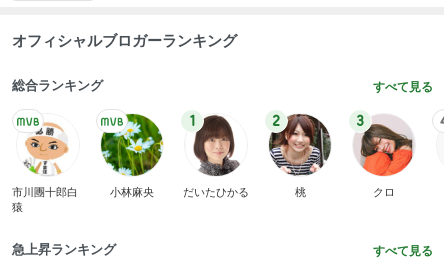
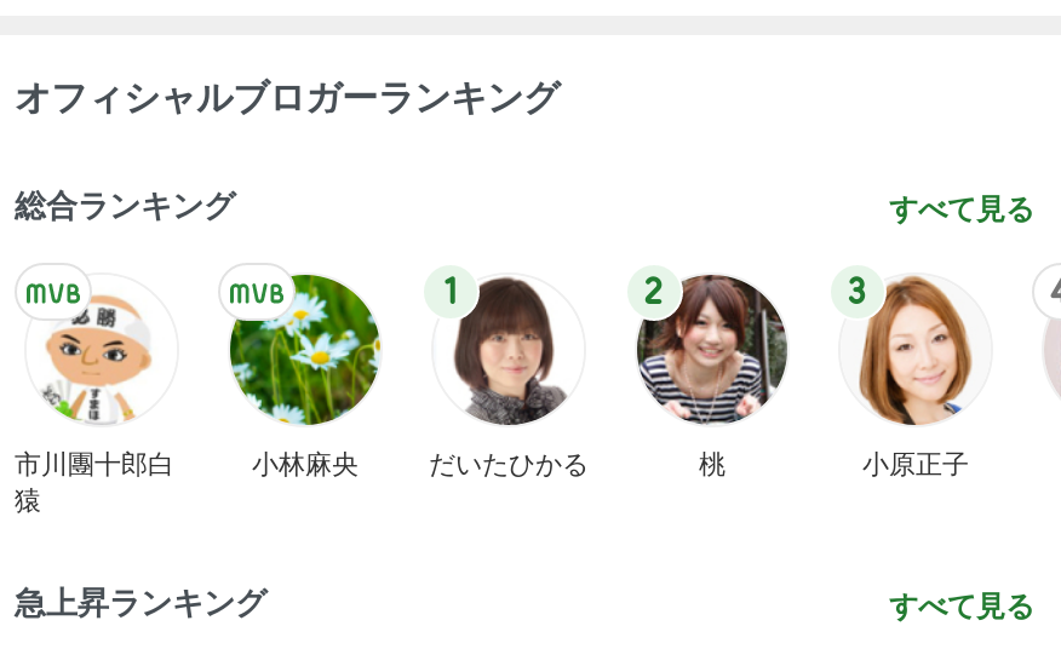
[354,115,414,198] [image] | クロ -> [845,275,986,478] [image] | 小原正子

